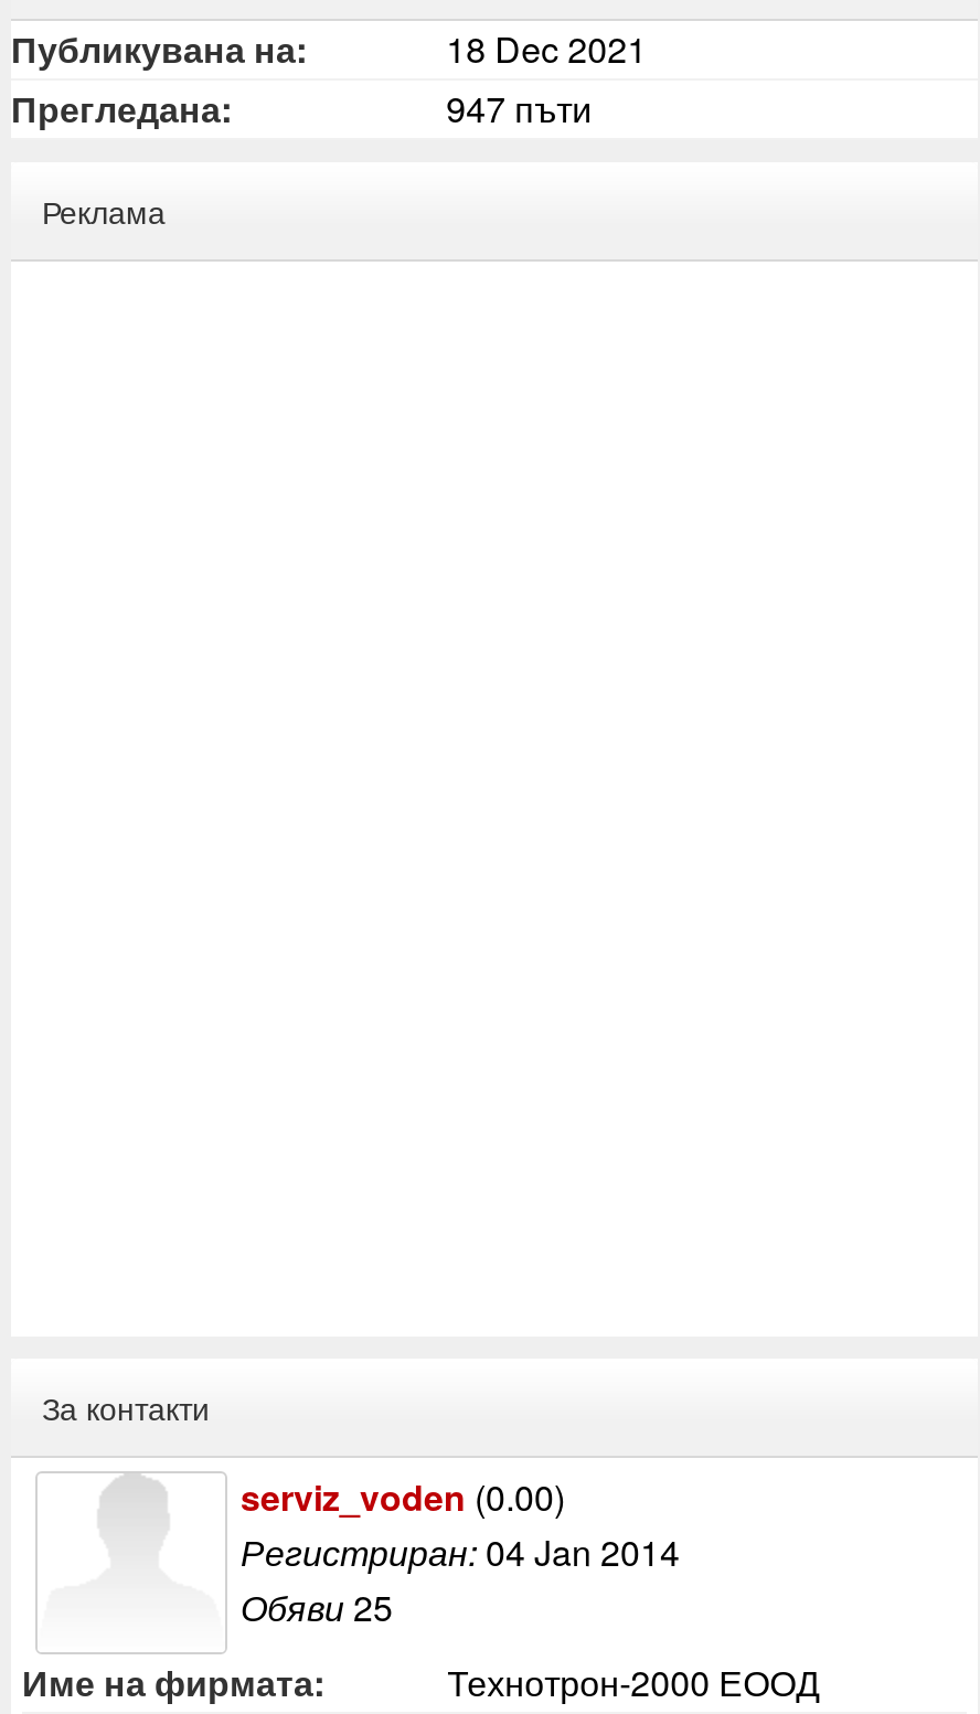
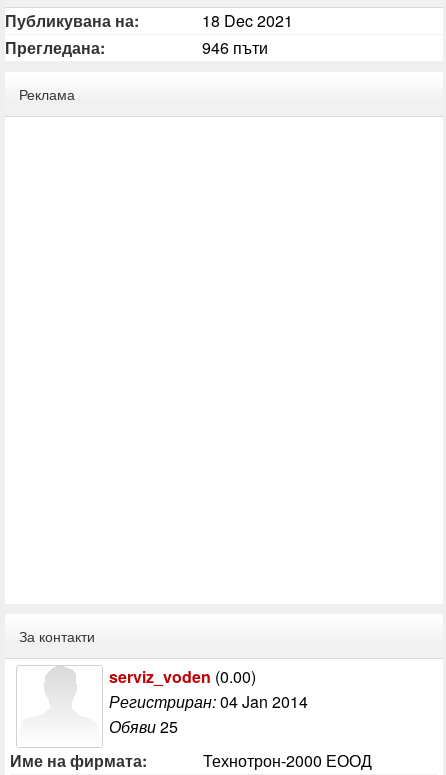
[446,83,592,133] 947 пъти -> [202,36,268,59] 946 пъти

